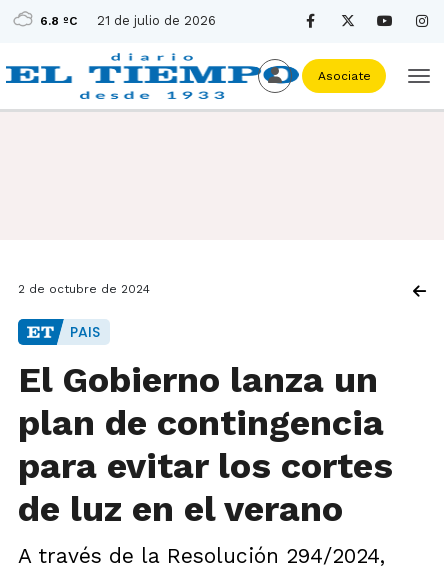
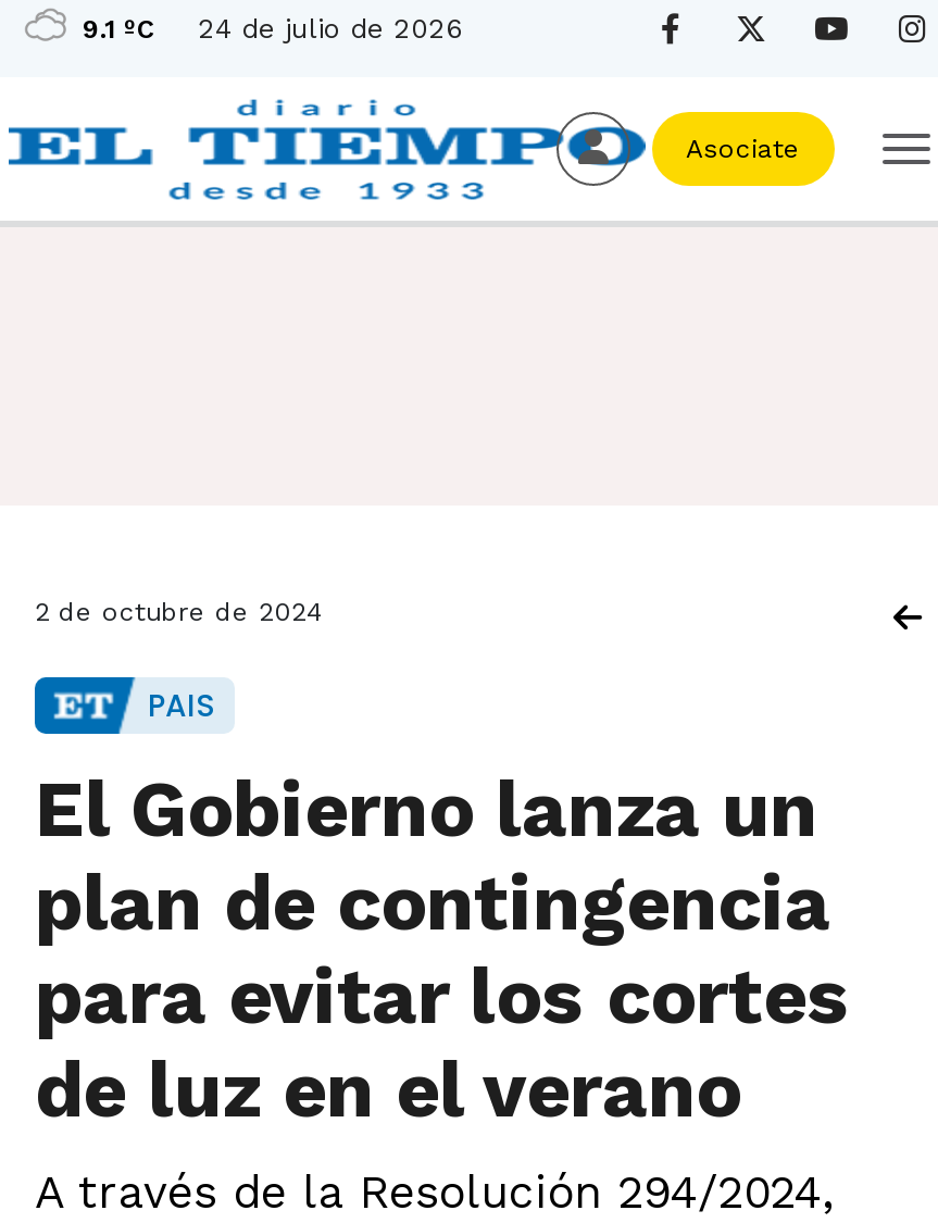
[40,14,77,28] 6.8 ºC -> [83,14,154,45] 9.1 ºC
[97,13,216,28] 21 de julio de 2026 -> [198,12,463,45] 24 de julio de 2026

